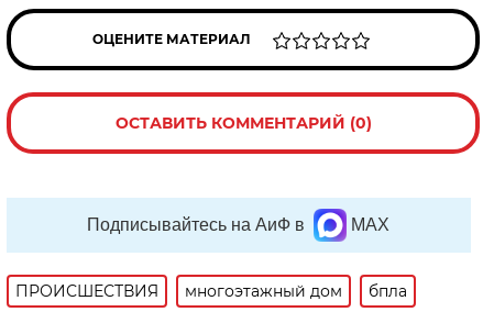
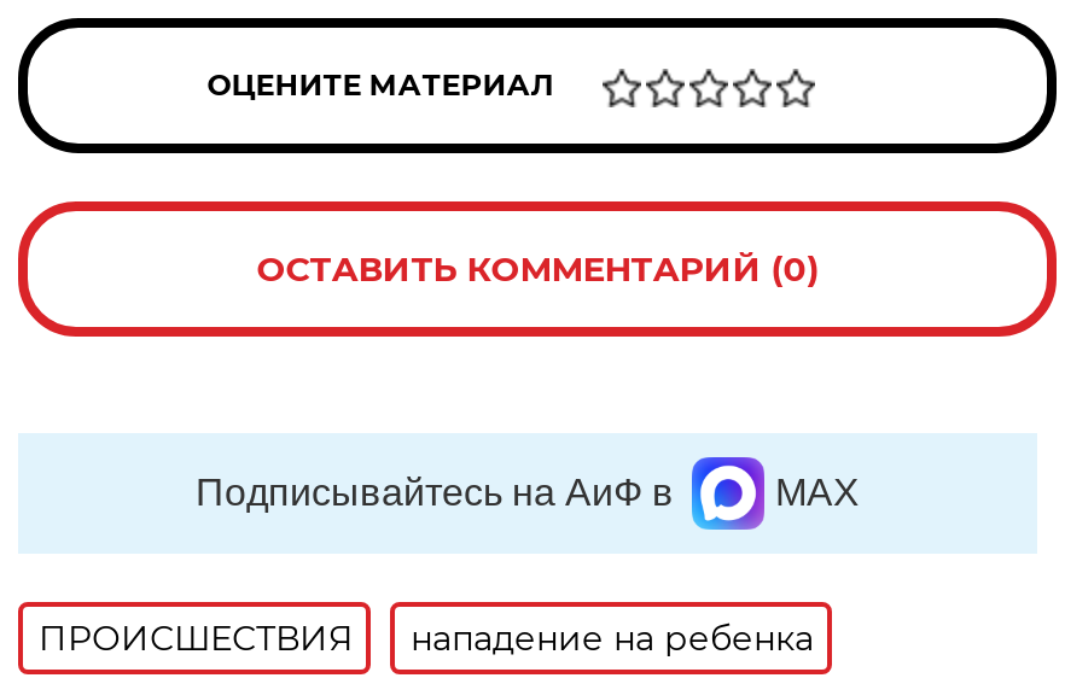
[185,281,408,301] многоэтажный дом | бпла -> [410,616,814,660] нападение на ребенка

